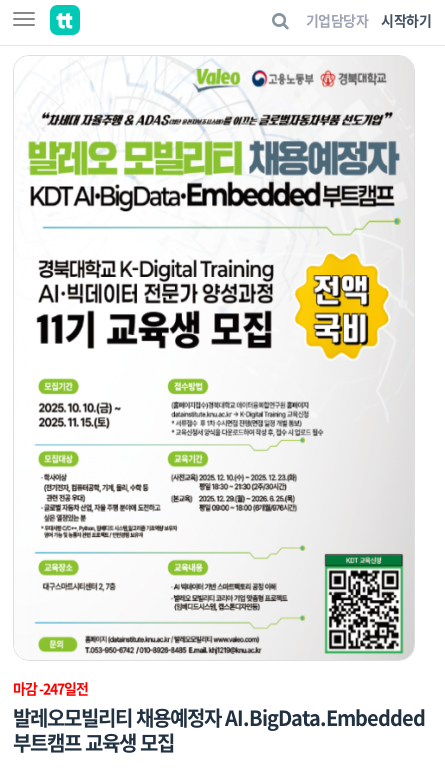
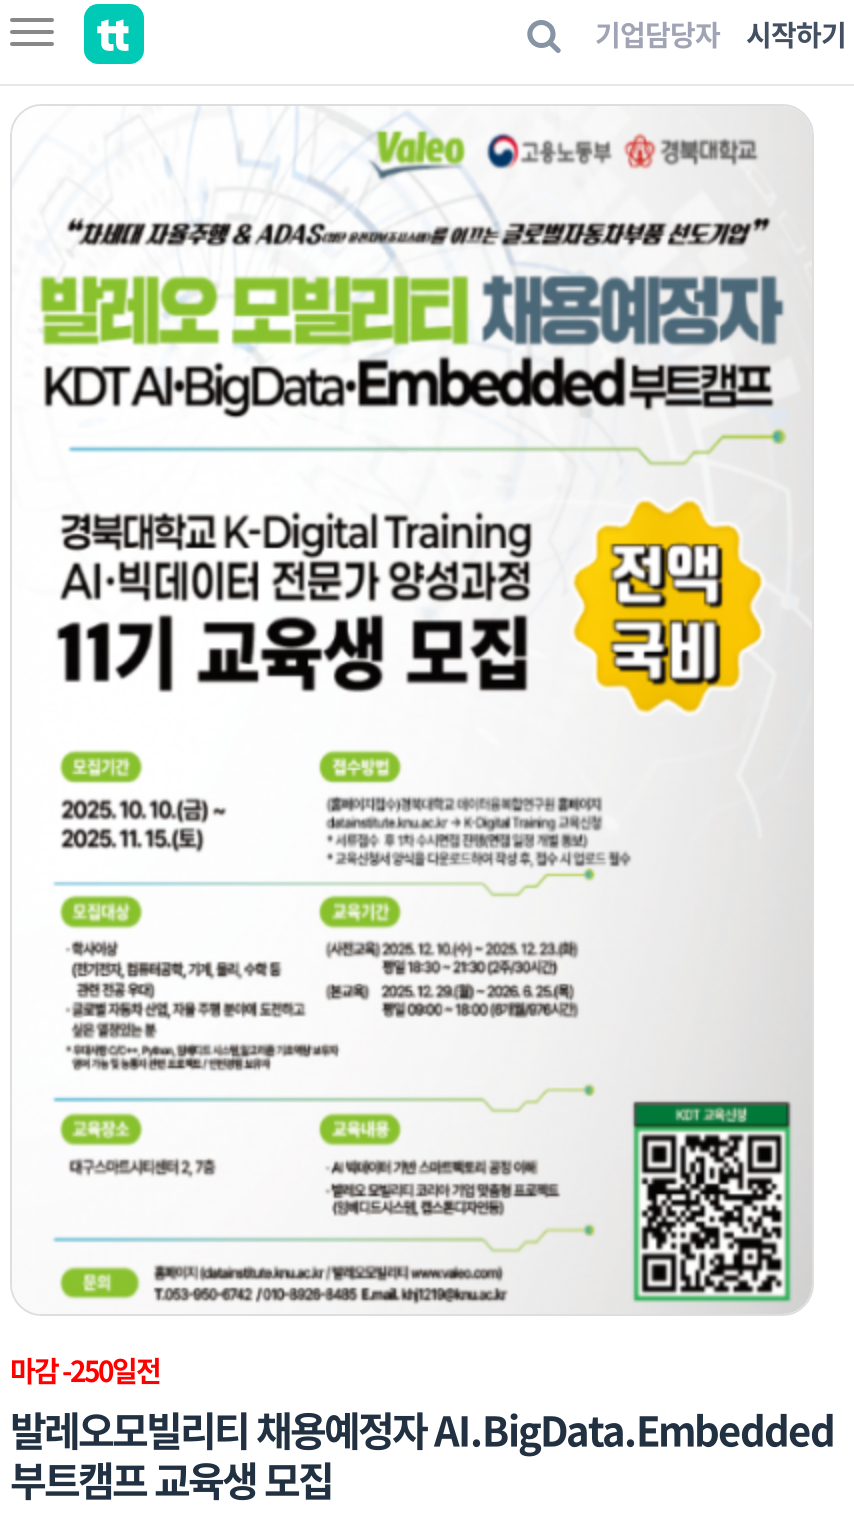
[13,678,88,698] 마감 -247일전 -> [10,1350,160,1390] 마감 -250일전

